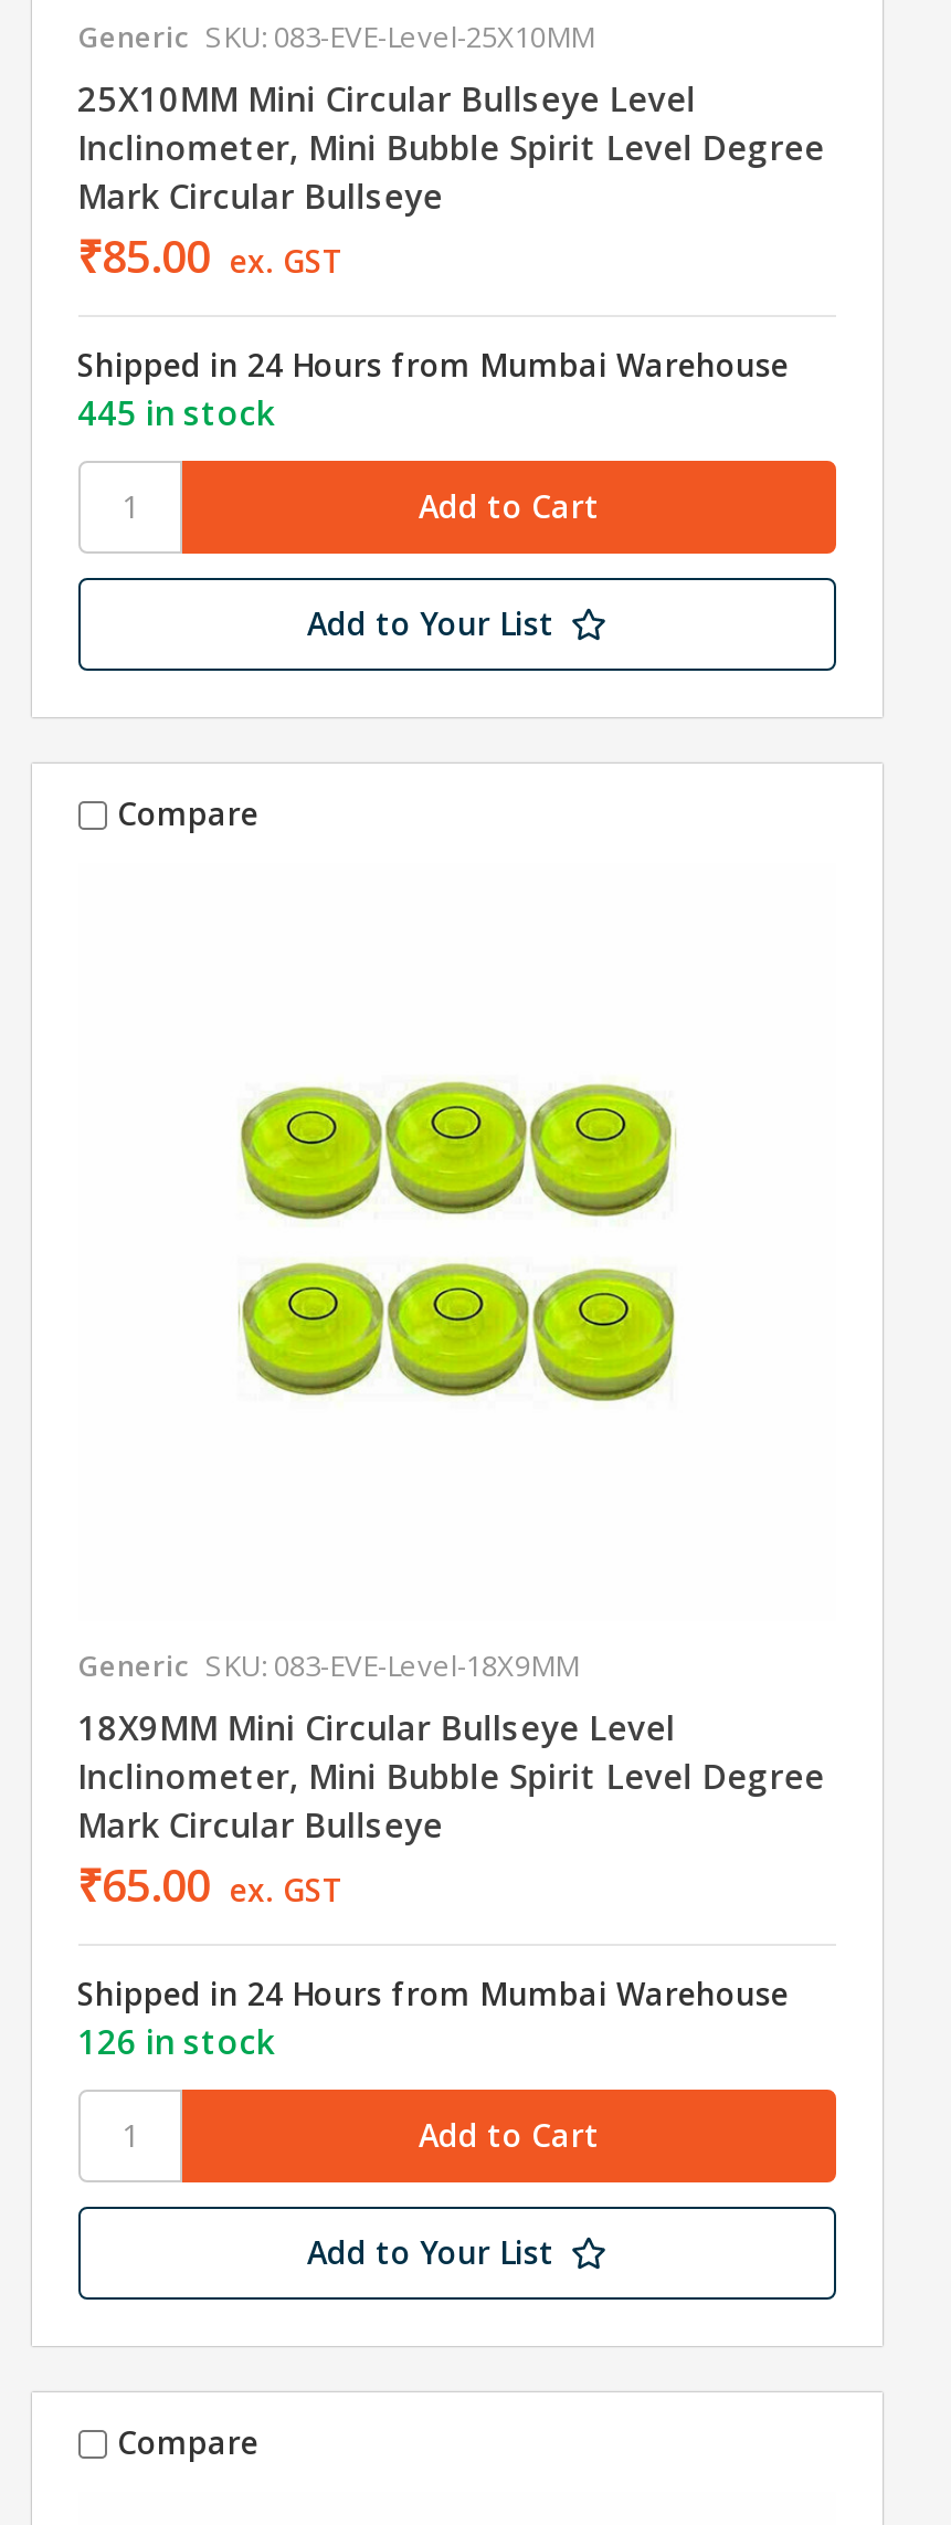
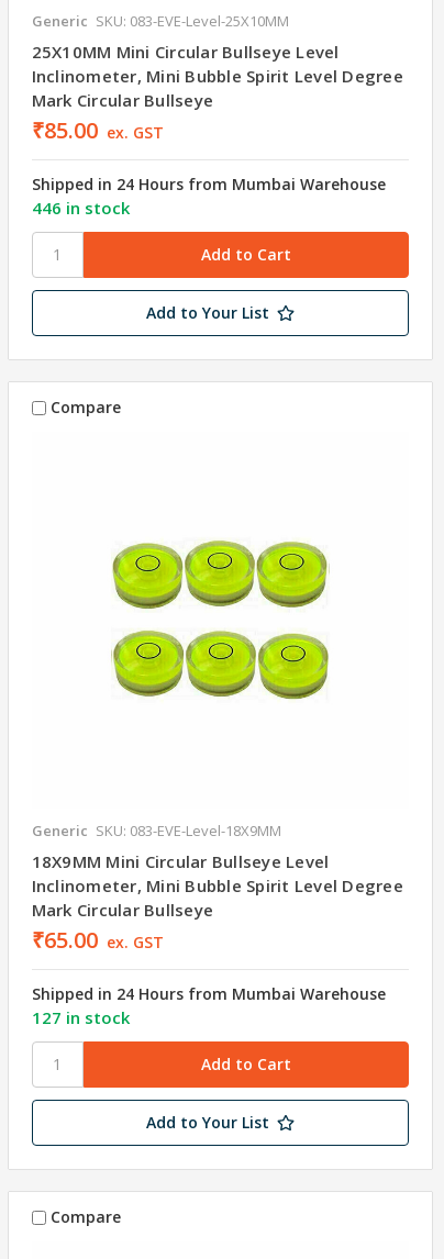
[77,390,274,434] 445 in stock -> [31,197,129,219] 446 in stock
[77,2018,274,2063] 126 in stock -> [31,1006,129,1028] 127 in stock

